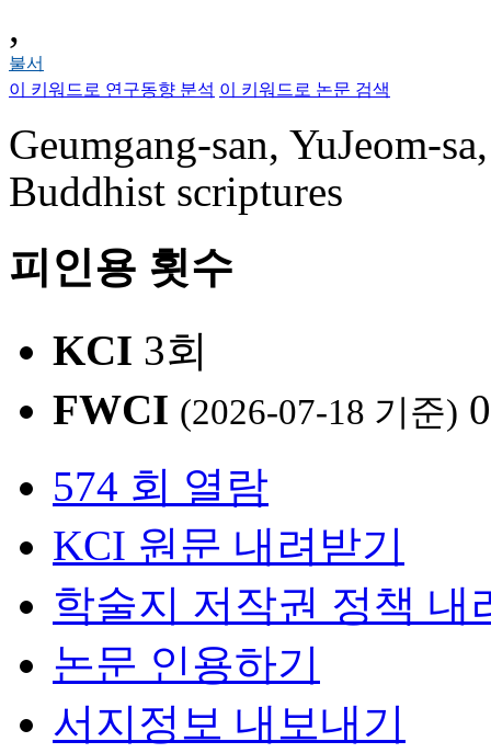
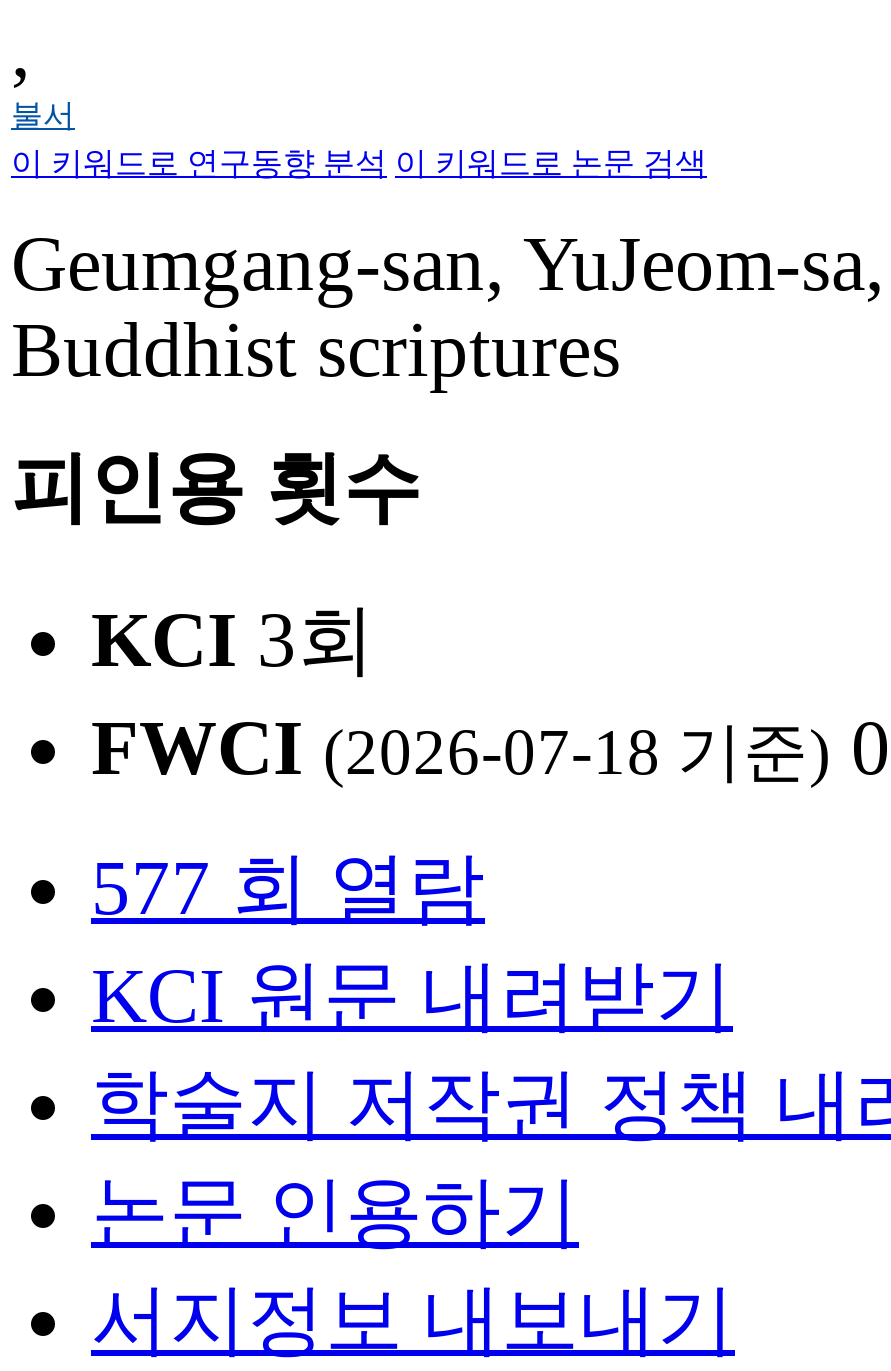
[53,462,269,509] 574 회 열람 -> [91,843,485,929] 577 회 열람

